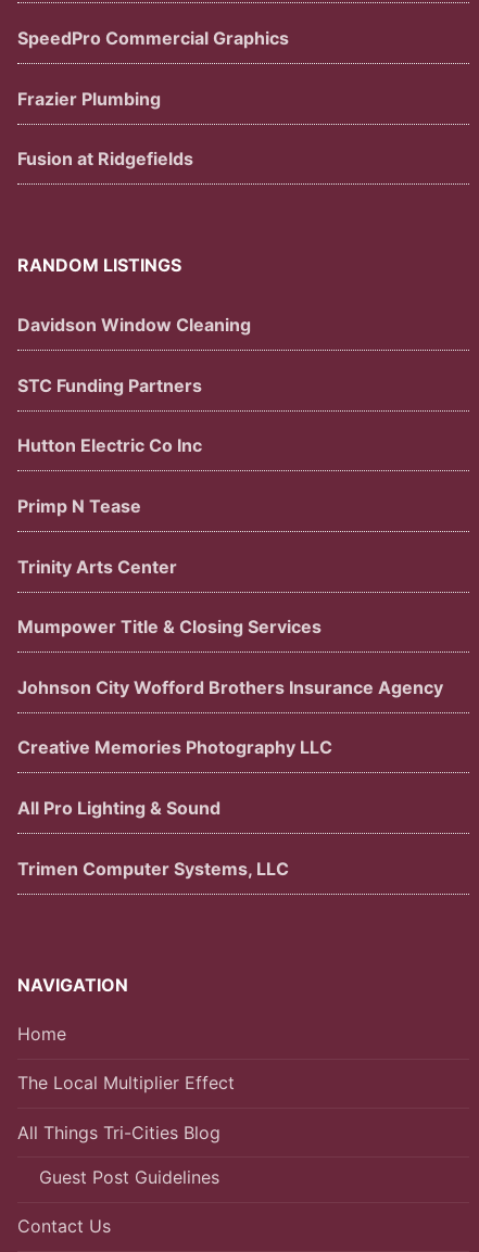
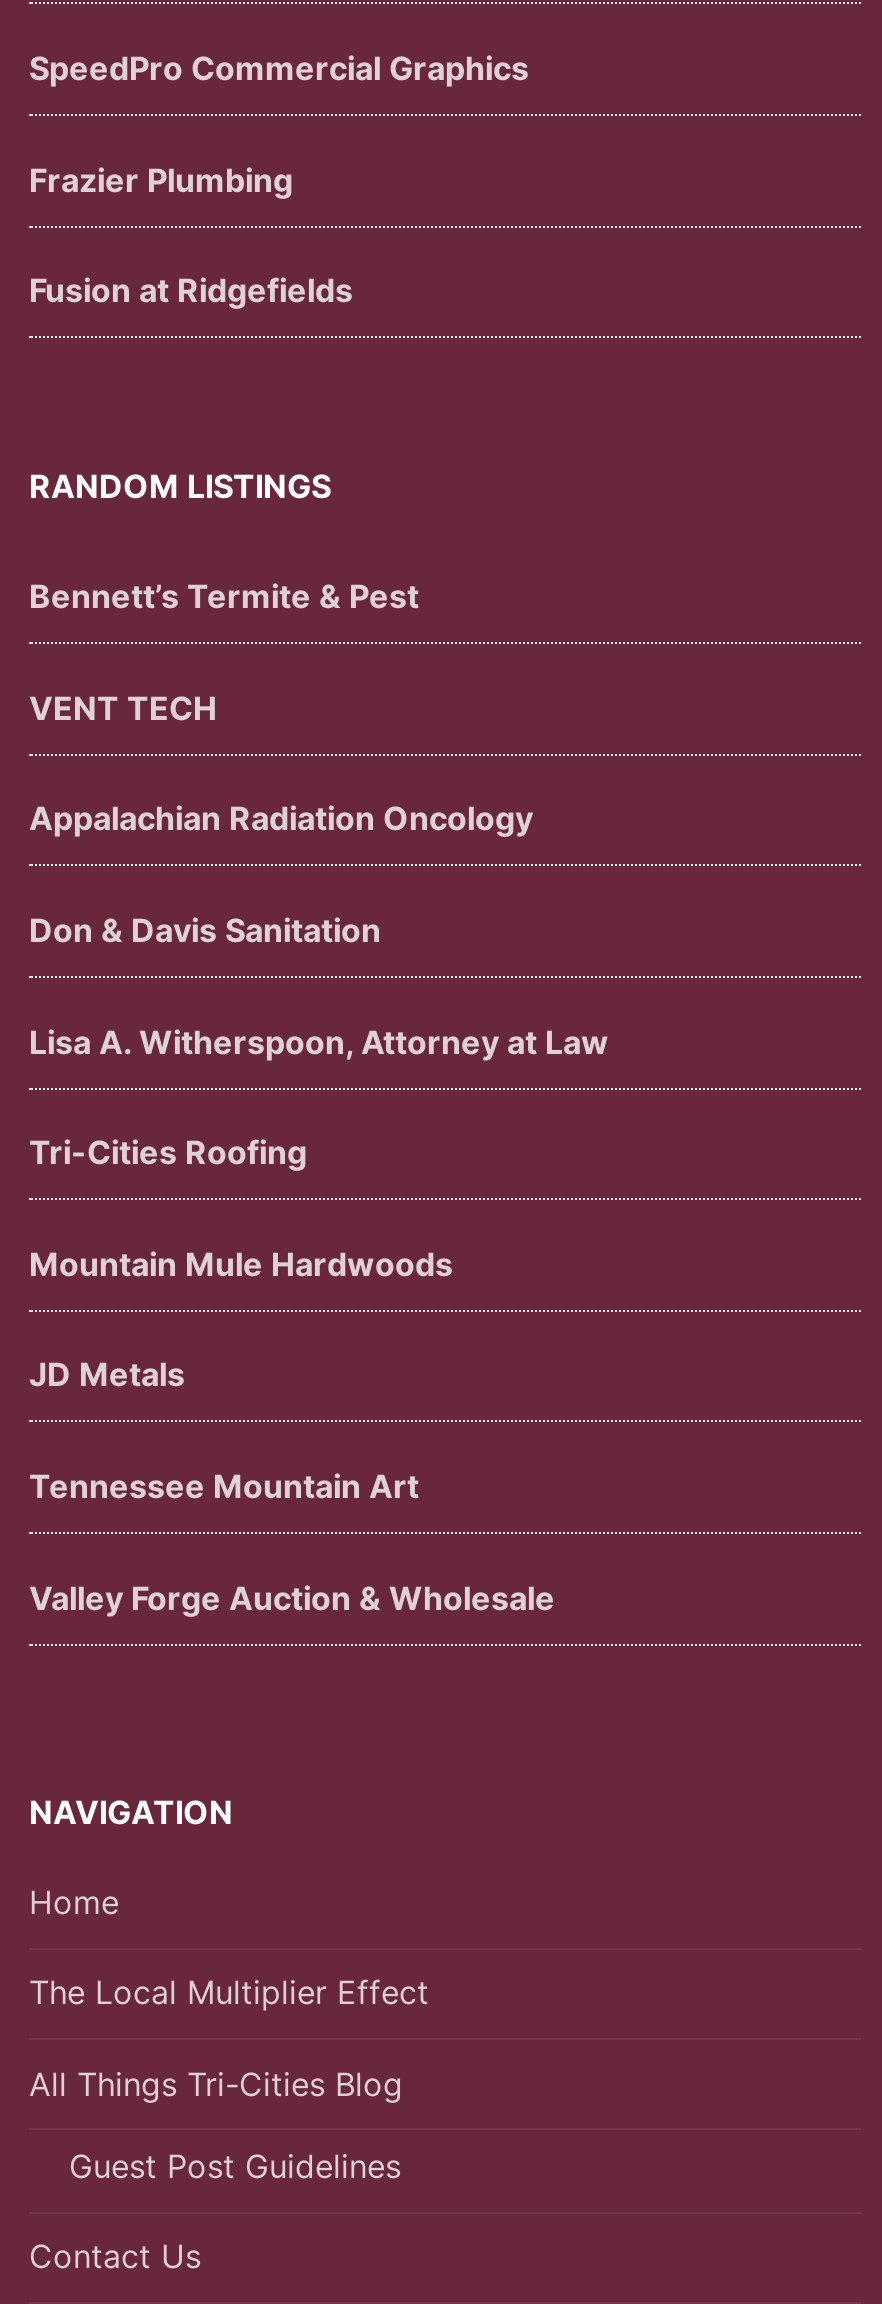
[17,314,251,336] Davidson Window Cleaning -> [29,576,419,616] Bennett’s Termite & Pest
[17,374,202,396] STC Funding Partners -> [29,688,217,728] VENT TECH
[17,435,202,456] Hutton Electric Co Inc -> [29,799,533,839] Appalachian Radiation Oncology
[17,495,141,517] Primp N Tease -> [29,910,381,950] Don & Davis Sanitation
[17,556,177,577] Trinity Arts Center -> [29,1021,609,1061] Lisa A. Witherspoon, Attorney at Law
[17,616,322,638] Mumpower Title & Closing Services -> [29,1132,307,1172] Tri-Cities Roofing
[17,676,443,698] Johnson City Wofford Brothers Insurance Agency -> [29,1244,453,1284] Mountain Mule Hardwoods
[17,737,332,758] Creative Memories Photography LLC -> [29,1355,185,1395] JD Metals
[17,797,220,819] All Pro Lighting & Sound -> [29,1466,419,1506] Tennessee Mountain Art
[17,857,289,879] Trimen Computer Systems, LLC -> [29,1577,555,1617] Valley Forge Auction & Wholesale

